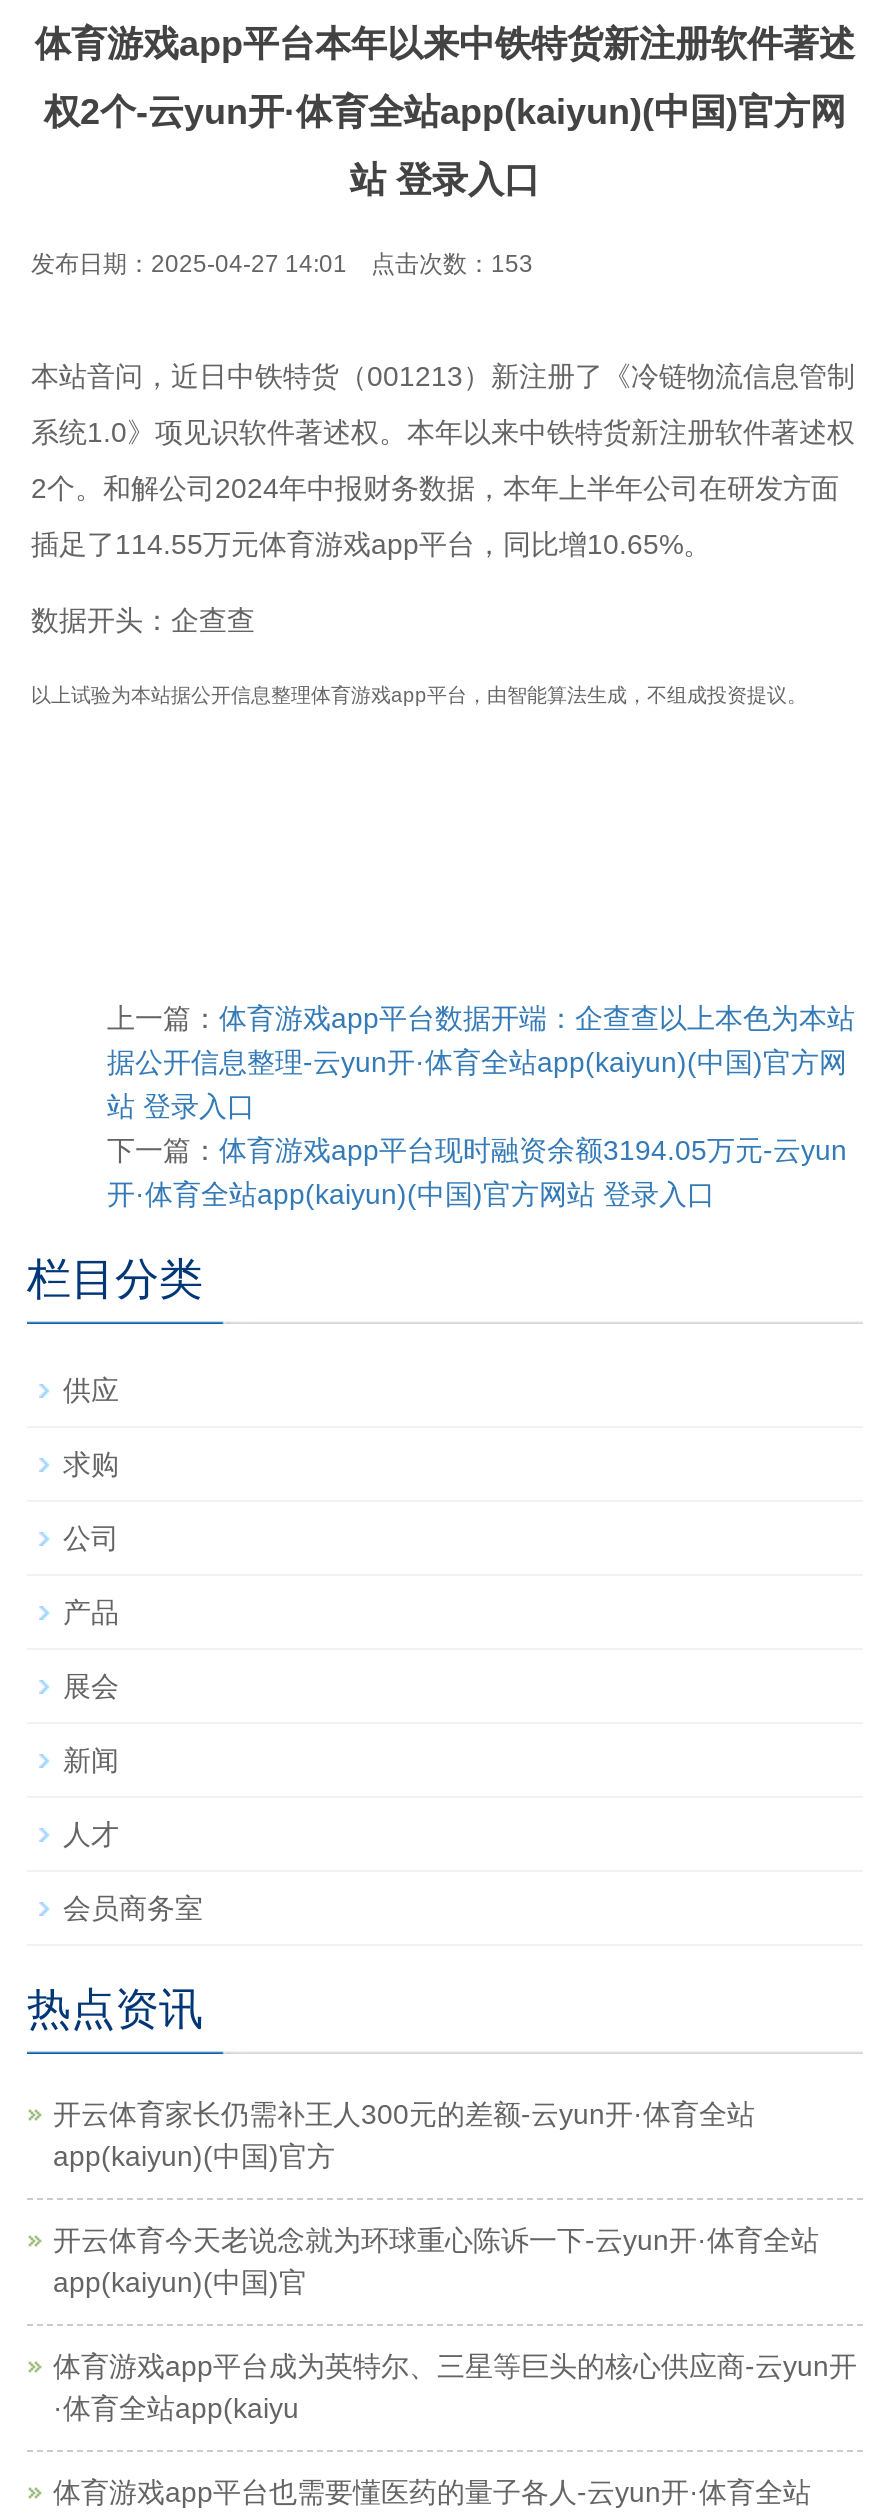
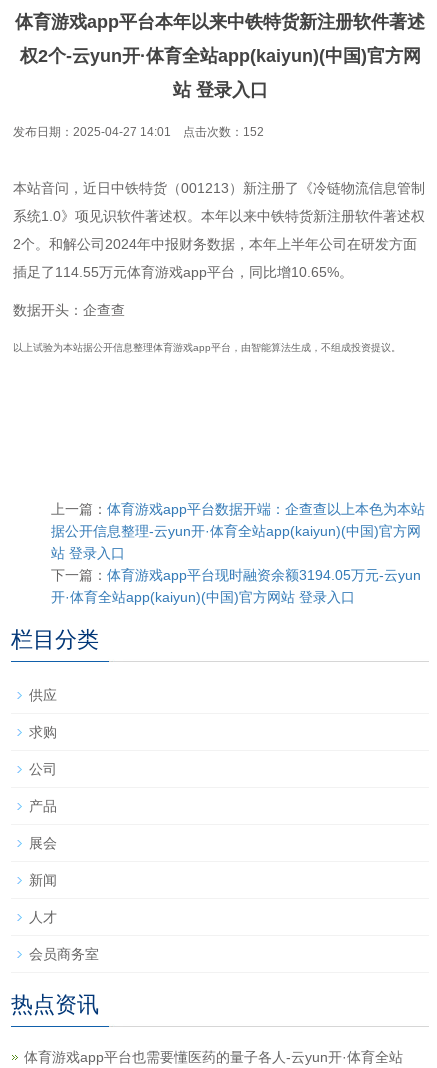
[31,250,533,278] 发布日期：2025-04-27 14:01 点击次数：153 -> [13,125,264,139] 发布日期：2025-04-27 14:01 点击次数：152
[53,2098,857,2424] 开云体育家长仍需补王人300元的差额-云yun开·体育全站 | app(kaiyun)(中国)官方 | 开云体育今天老说念就为环球重心陈诉一下-云yun开·体育全站 | app(kaiyun)(中国)官 | 体育游戏app平台成为英特尔、三星等巨头的核心供应商-云yun开 | ·体育全站app(kaiyu -> none

